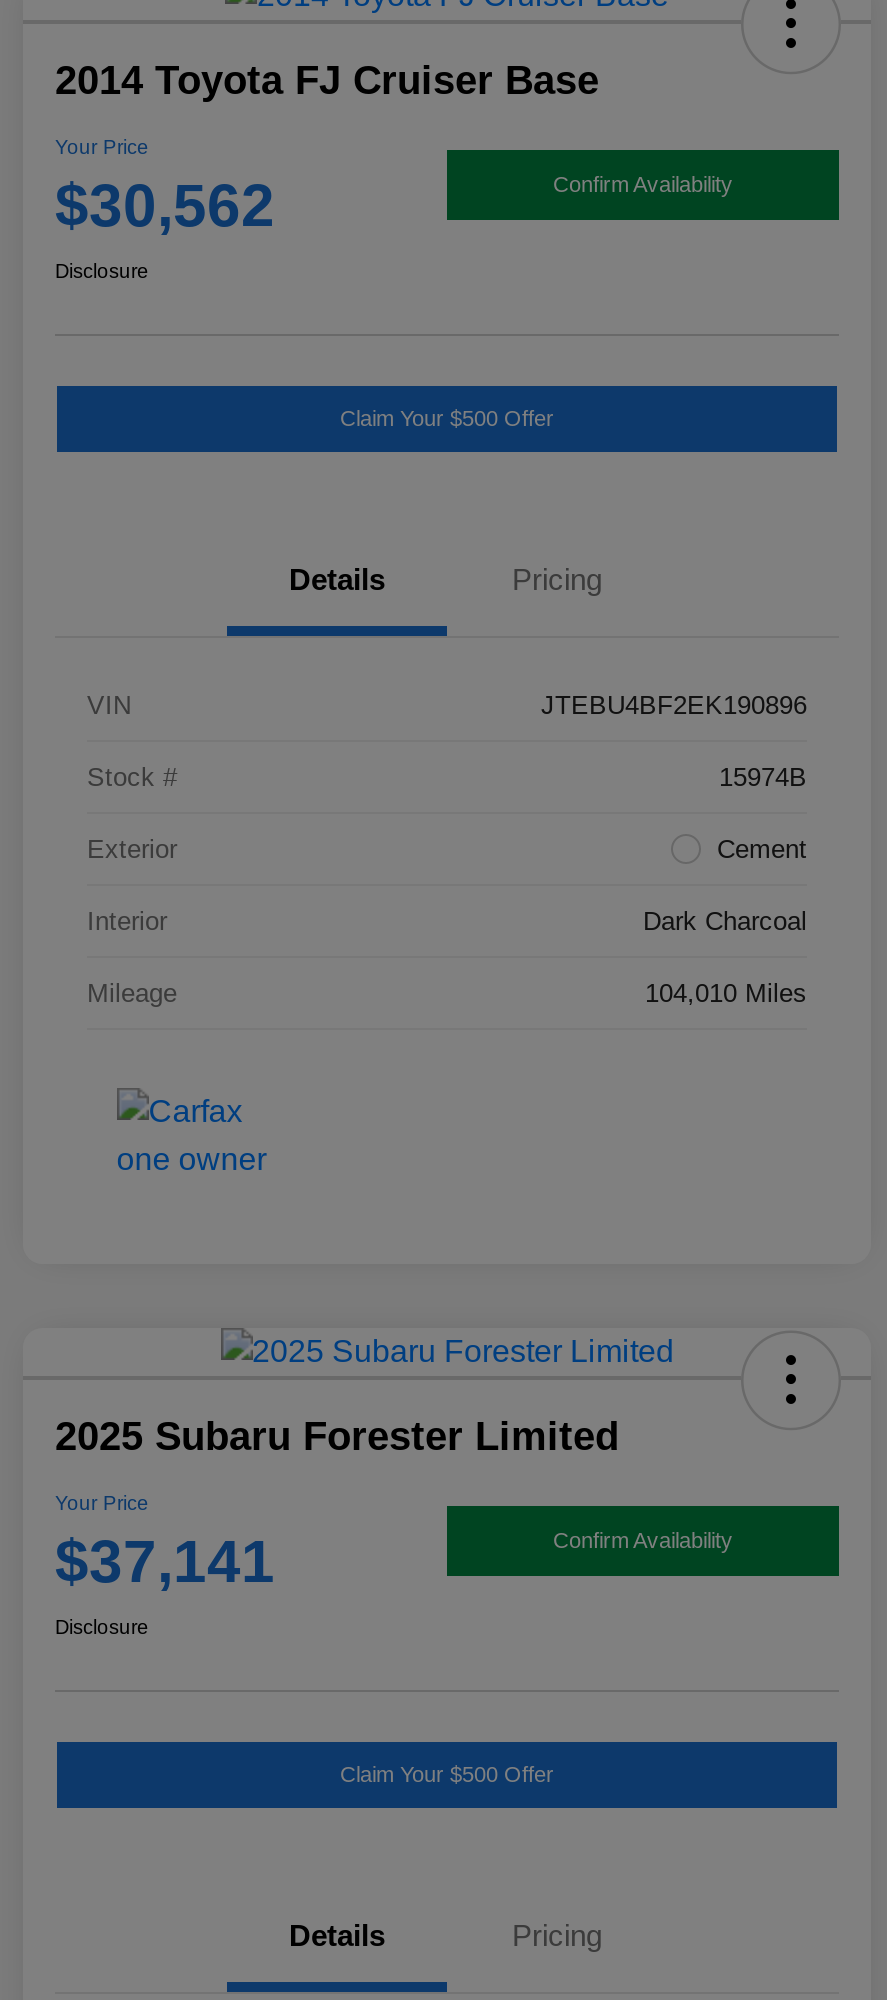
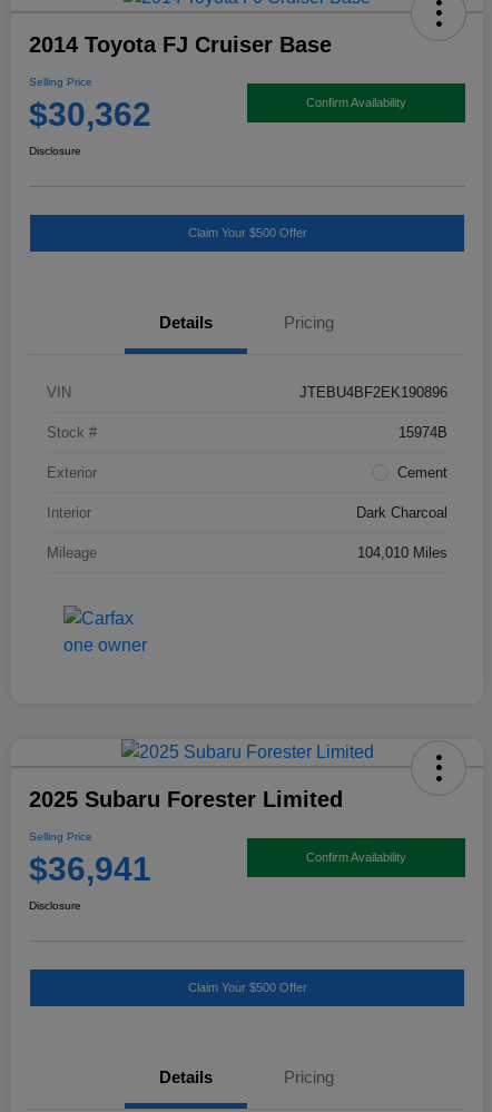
[55,135,149,157] Your Price -> [29,75,92,87] Selling Price
[55,171,275,237] $30,562 -> [29,95,151,132] $30,362
[55,1491,149,1513] Your Price -> [29,830,92,842] Selling Price
[55,1527,275,1593] $37,141 -> [29,850,151,887] $36,941

